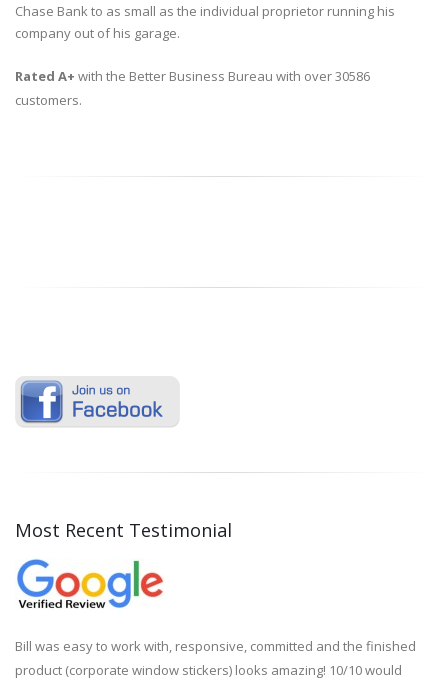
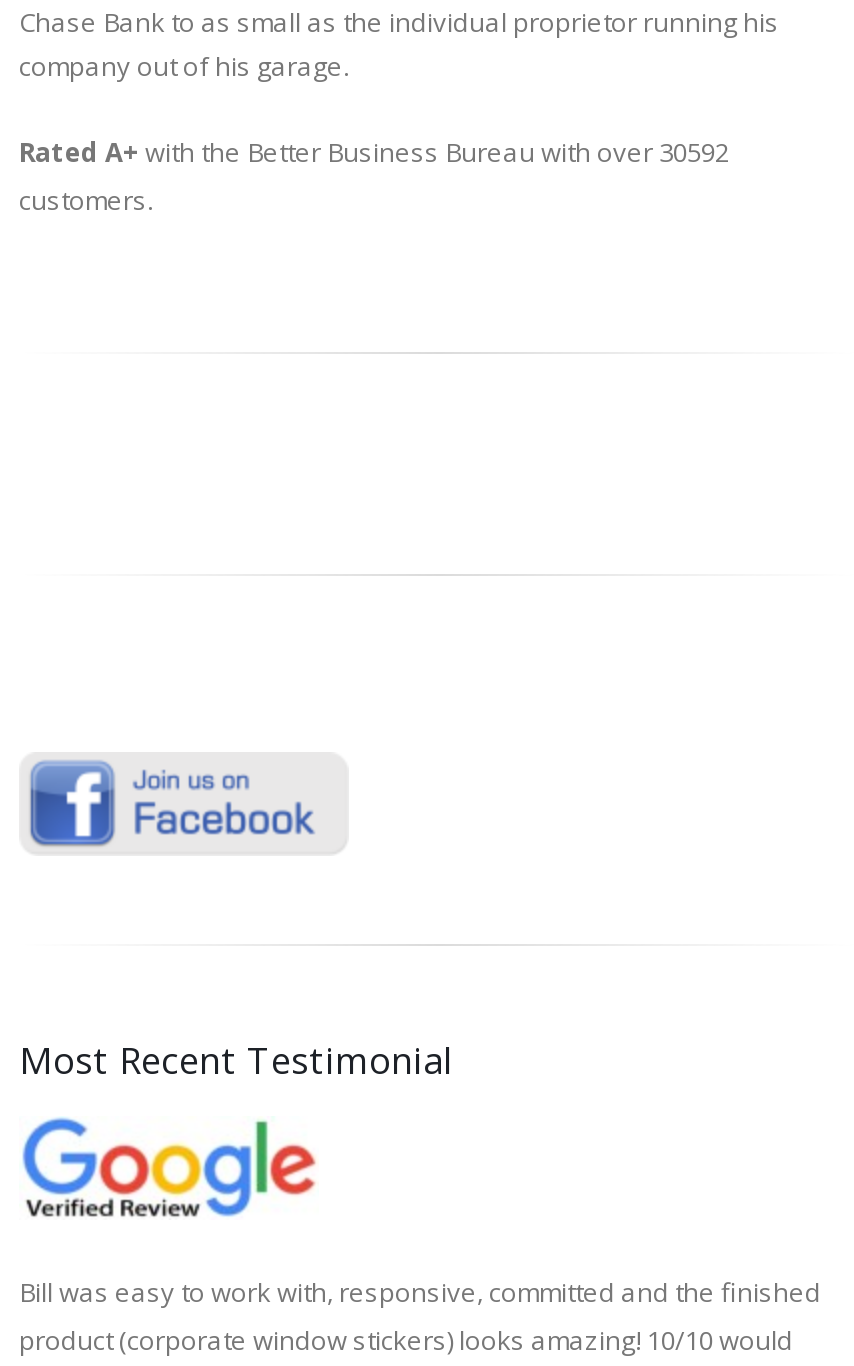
[15,67,370,85] Rated A+ with the Better Business Bureau with over 30586 -> [19,134,729,170] Rated A+ with the Better Business Bureau with over 30592

